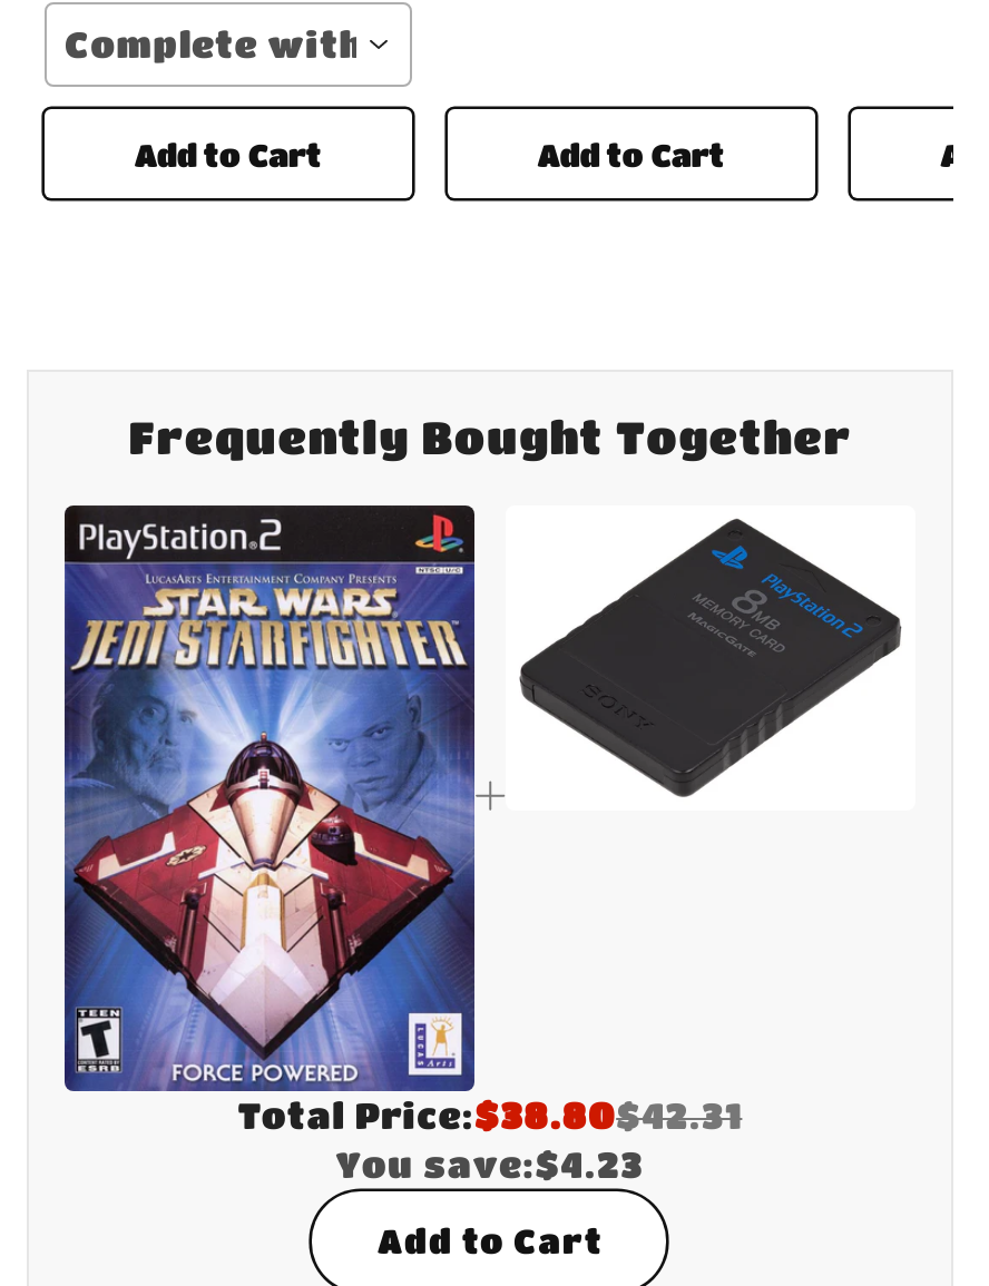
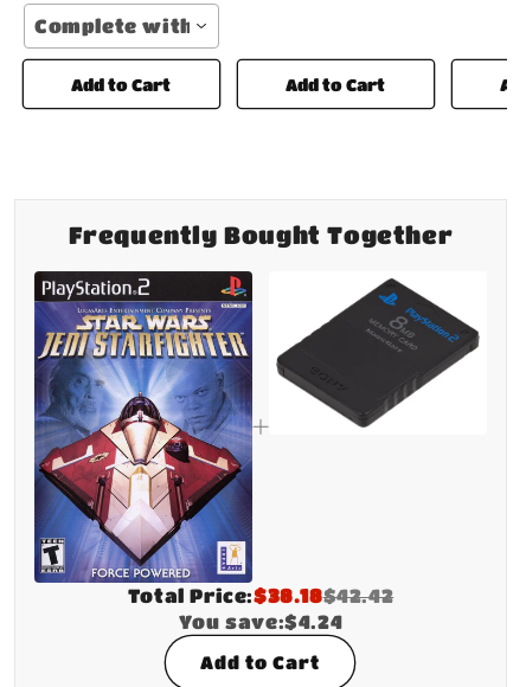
[238,1093,742,1135] Total Price:$38.80$42.31 -> [128,584,394,607] Total Price:$38.18$42.42
[336,1142,644,1184] You save:$4.23 -> [179,610,343,633] You save:$4.24

